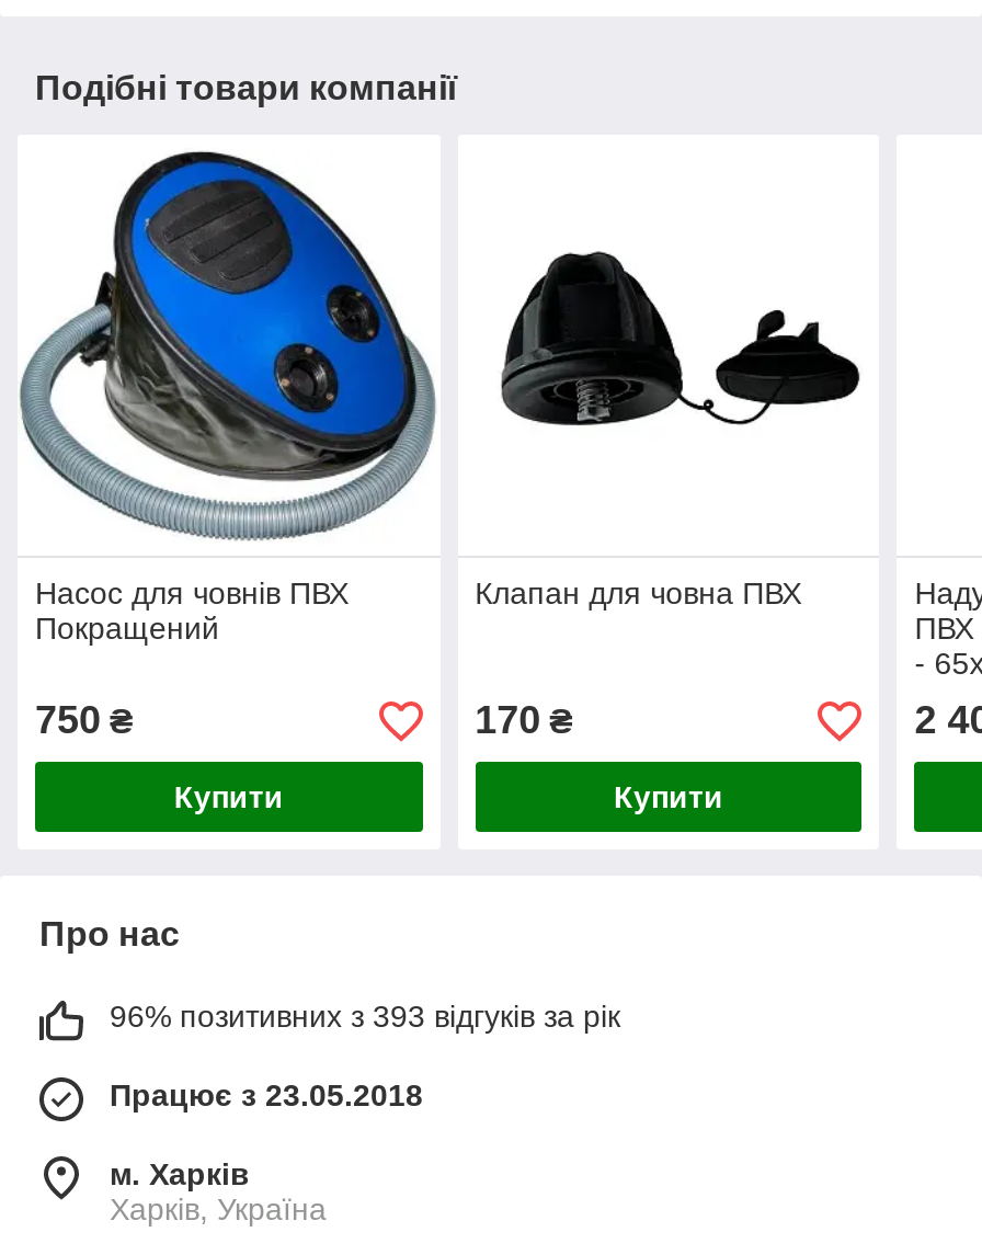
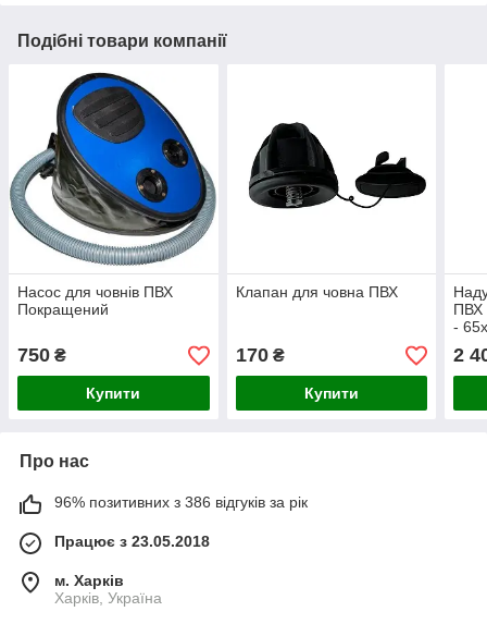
[110,999,620,1034] 96% позитивних з 393 відгуків за рік -> [54,494,308,511] 96% позитивних з 386 відгуків за рік

